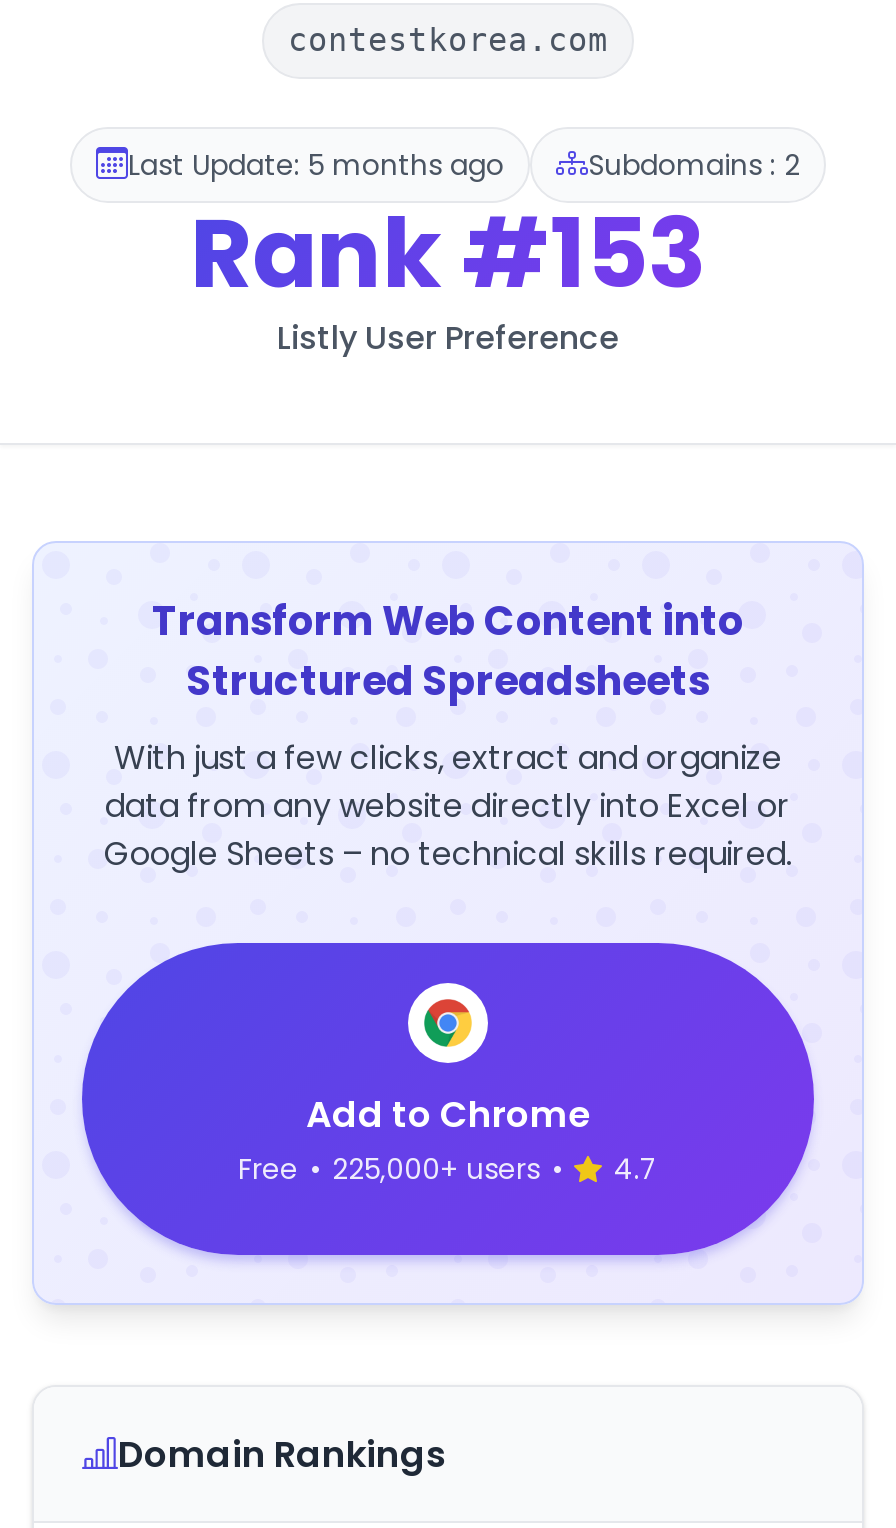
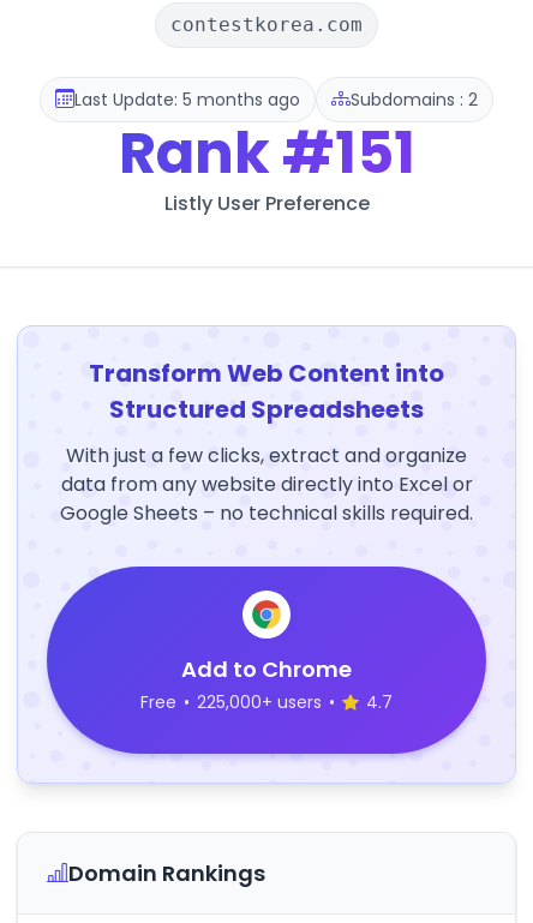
[190,187,706,321] Rank #153 -> [118,113,415,193] Rank #151

